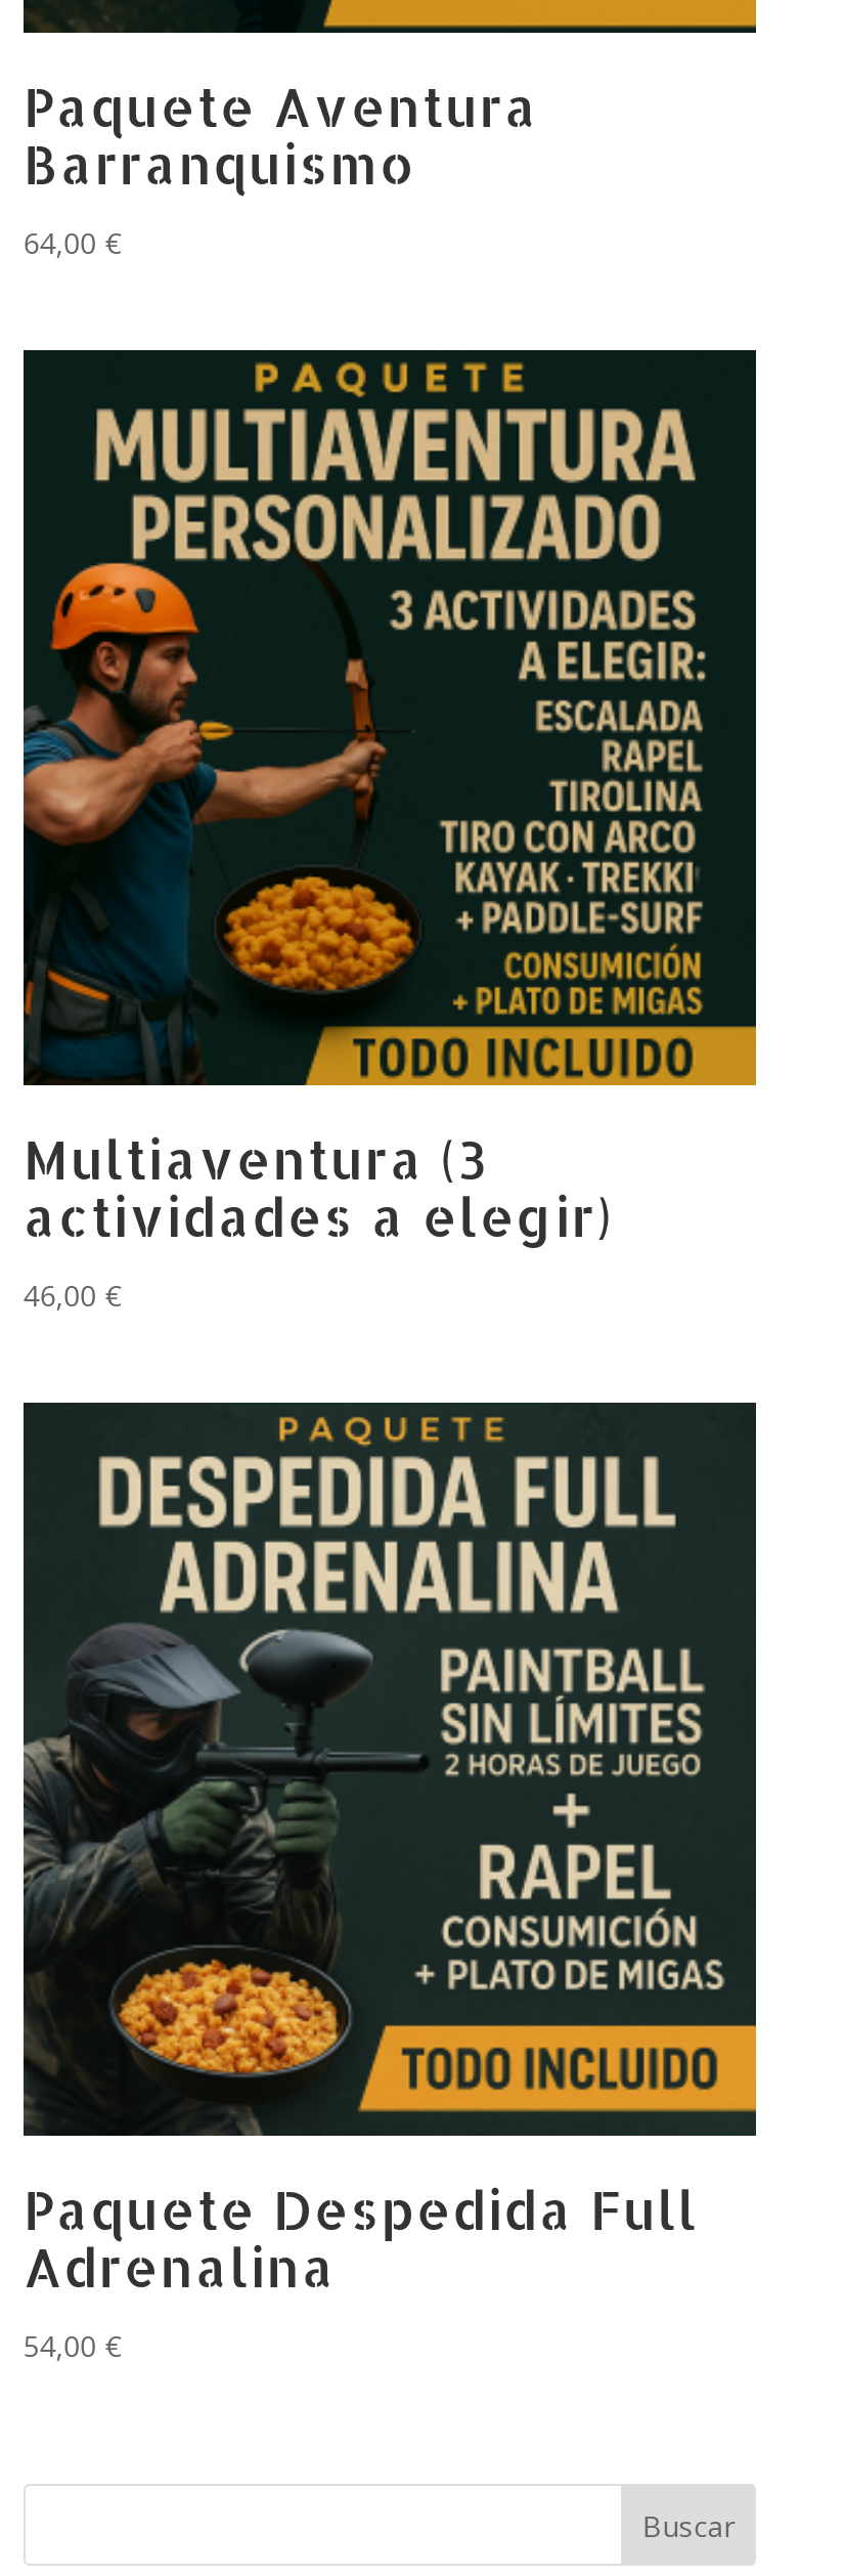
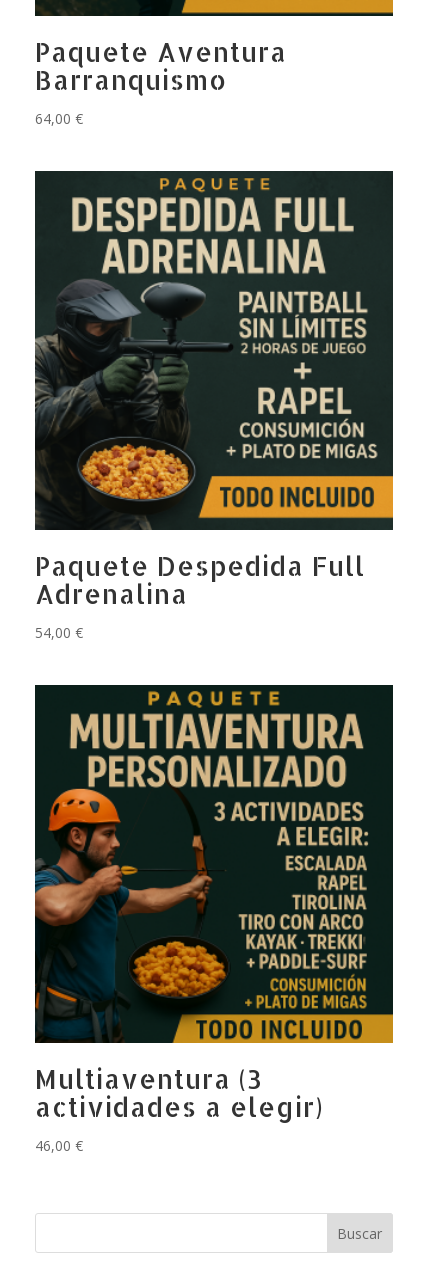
moved [21,362,758,1314] -> [34,691,394,1155]: [image] | Multiaventura (3 | actividades a elegir) | 46,00 €
moved [19,1409,725,2365] -> [33,174,378,642]: [image] | Paquete Despedida Full | Adrenalina | 54,00 €

